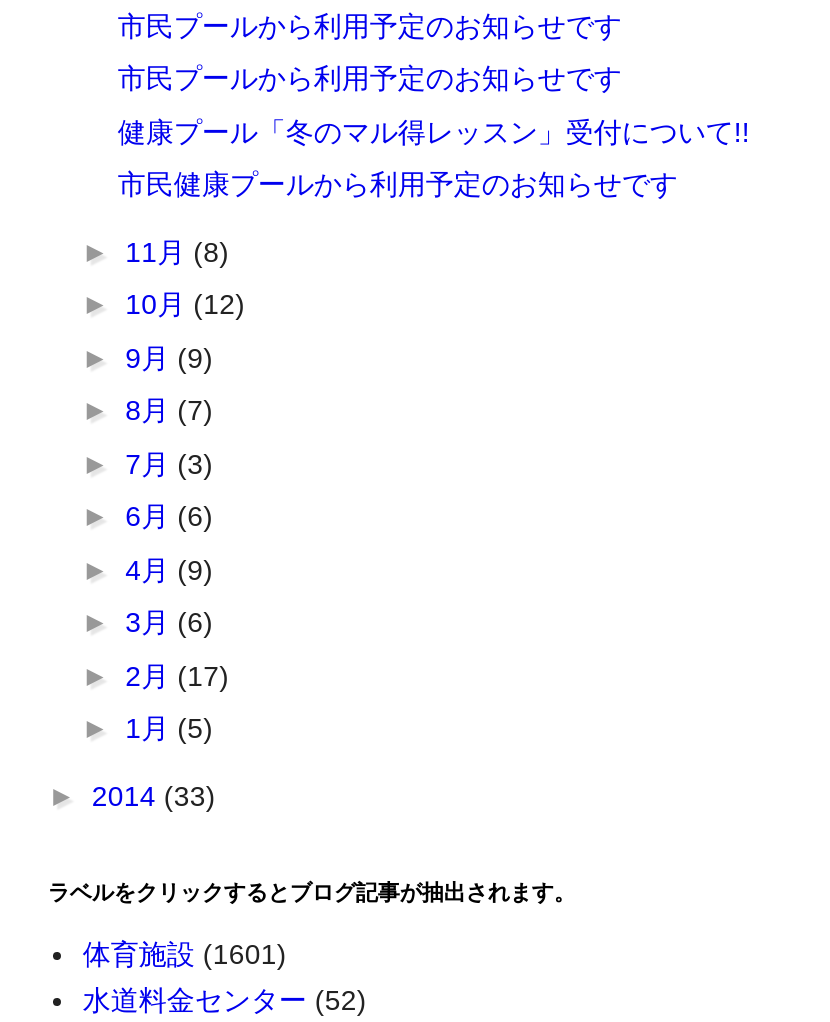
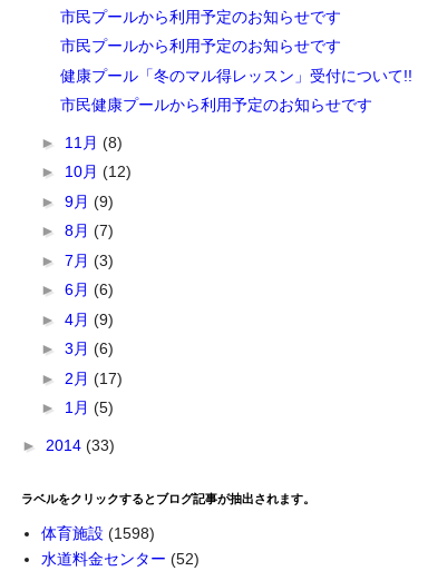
[83,938,287,970] 体育施設 (1601) -> [41,524,155,542] 体育施設 (1598)

